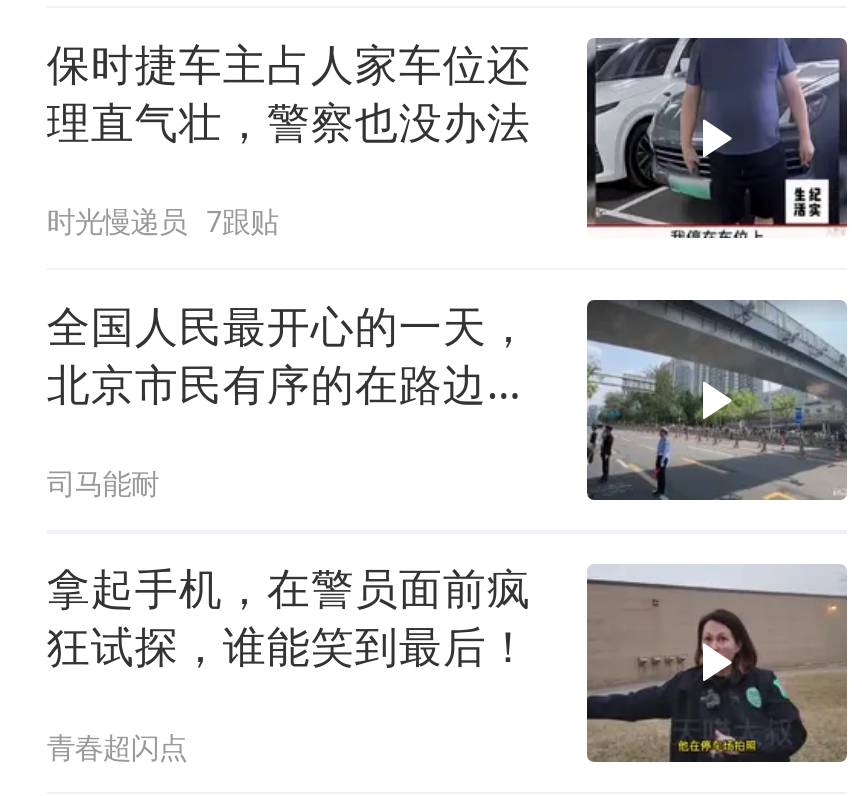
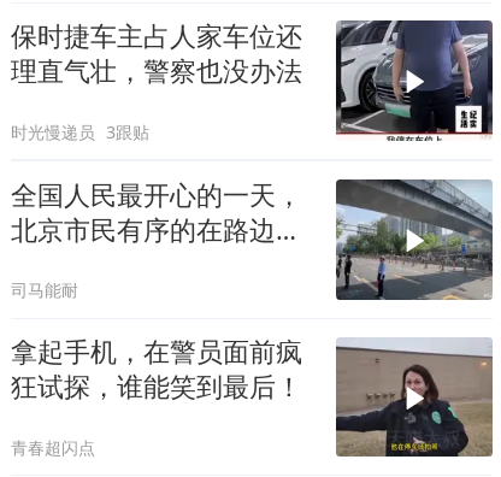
[47,203,278,241] 时光慢递员 7跟贴 -> [11,120,150,143] 时光慢递员 3跟贴

